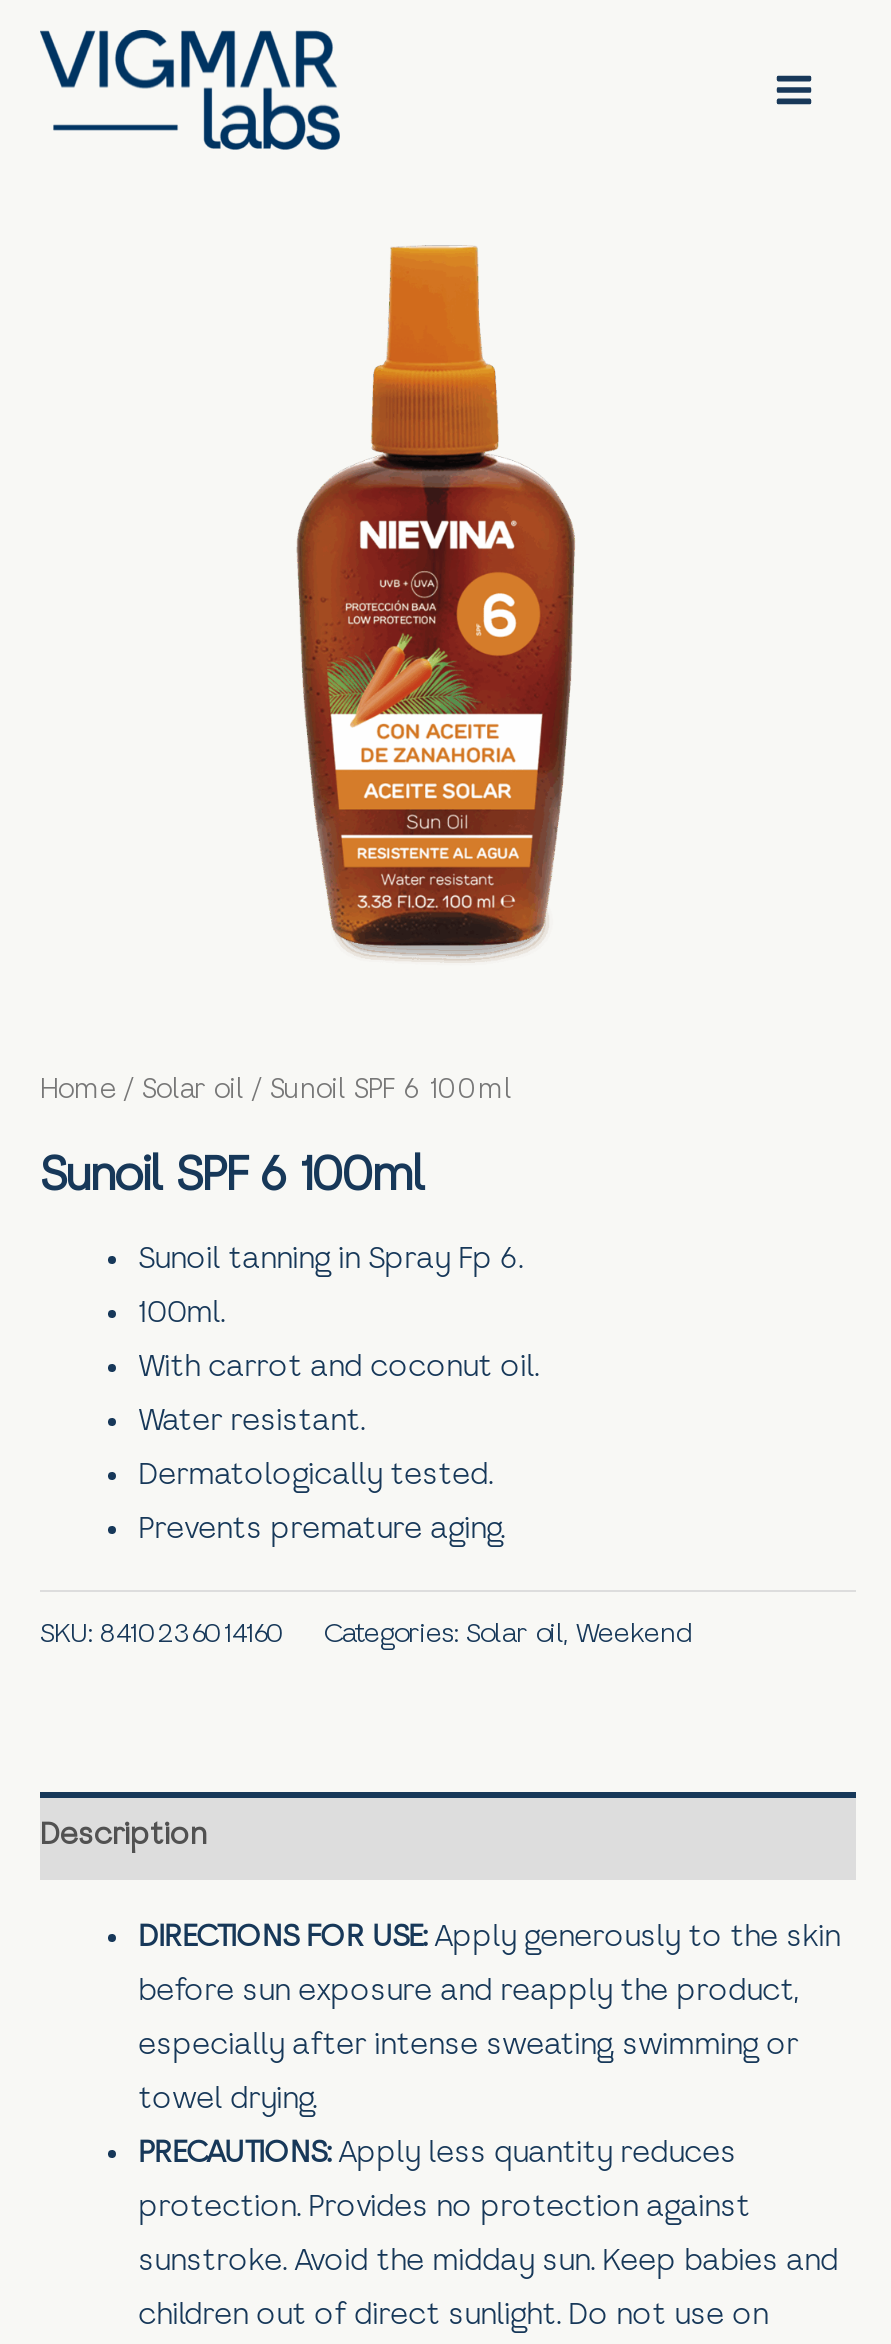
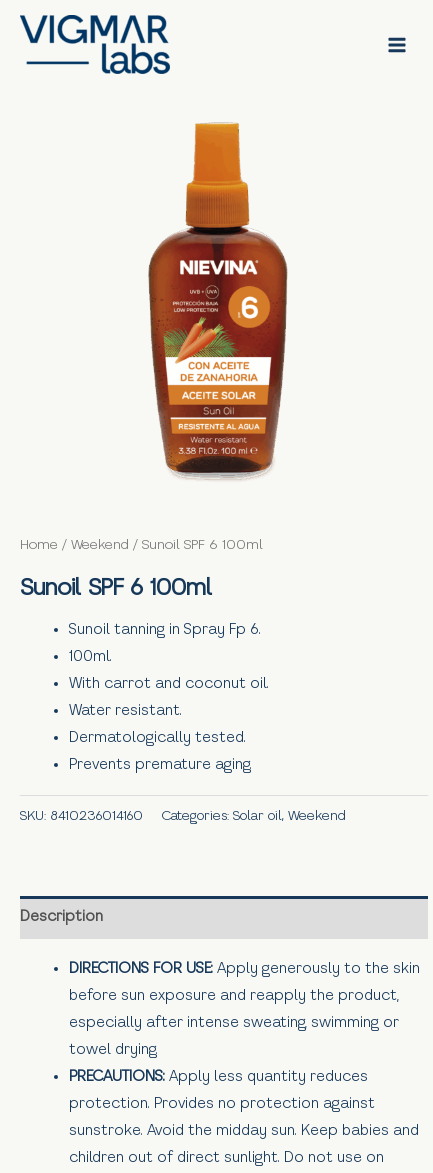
[40,1076,512,1106] Home / Solar oil / Sunoil SPF 6 100ml -> [20,538,263,553] Home / Weekend / Sunoil SPF 6 100ml

